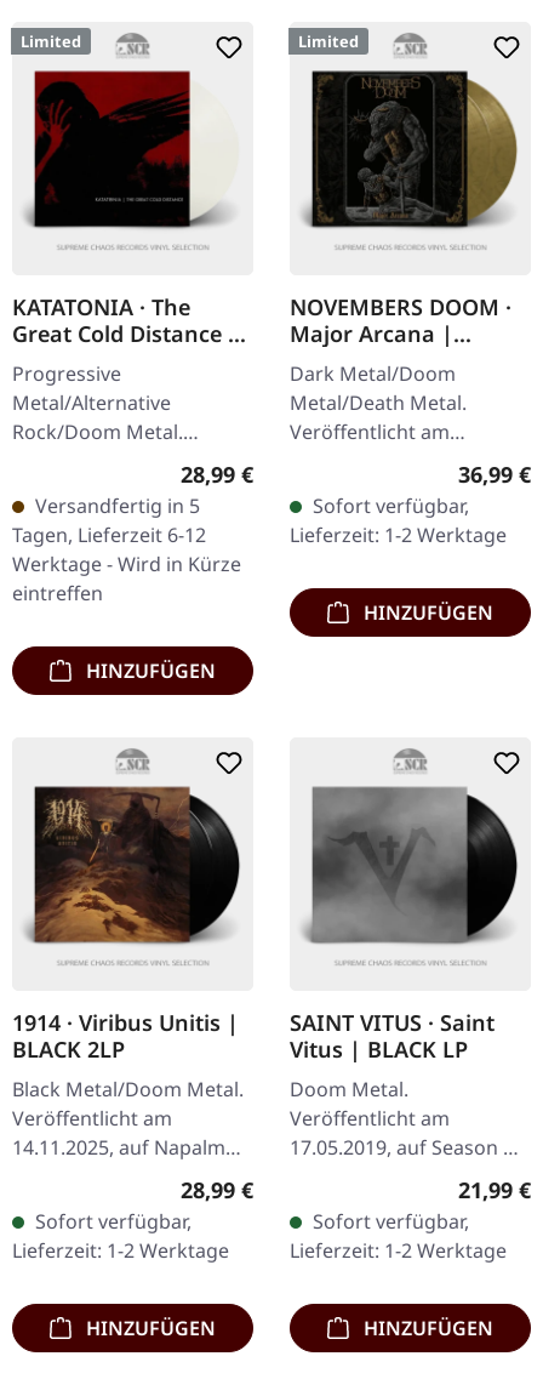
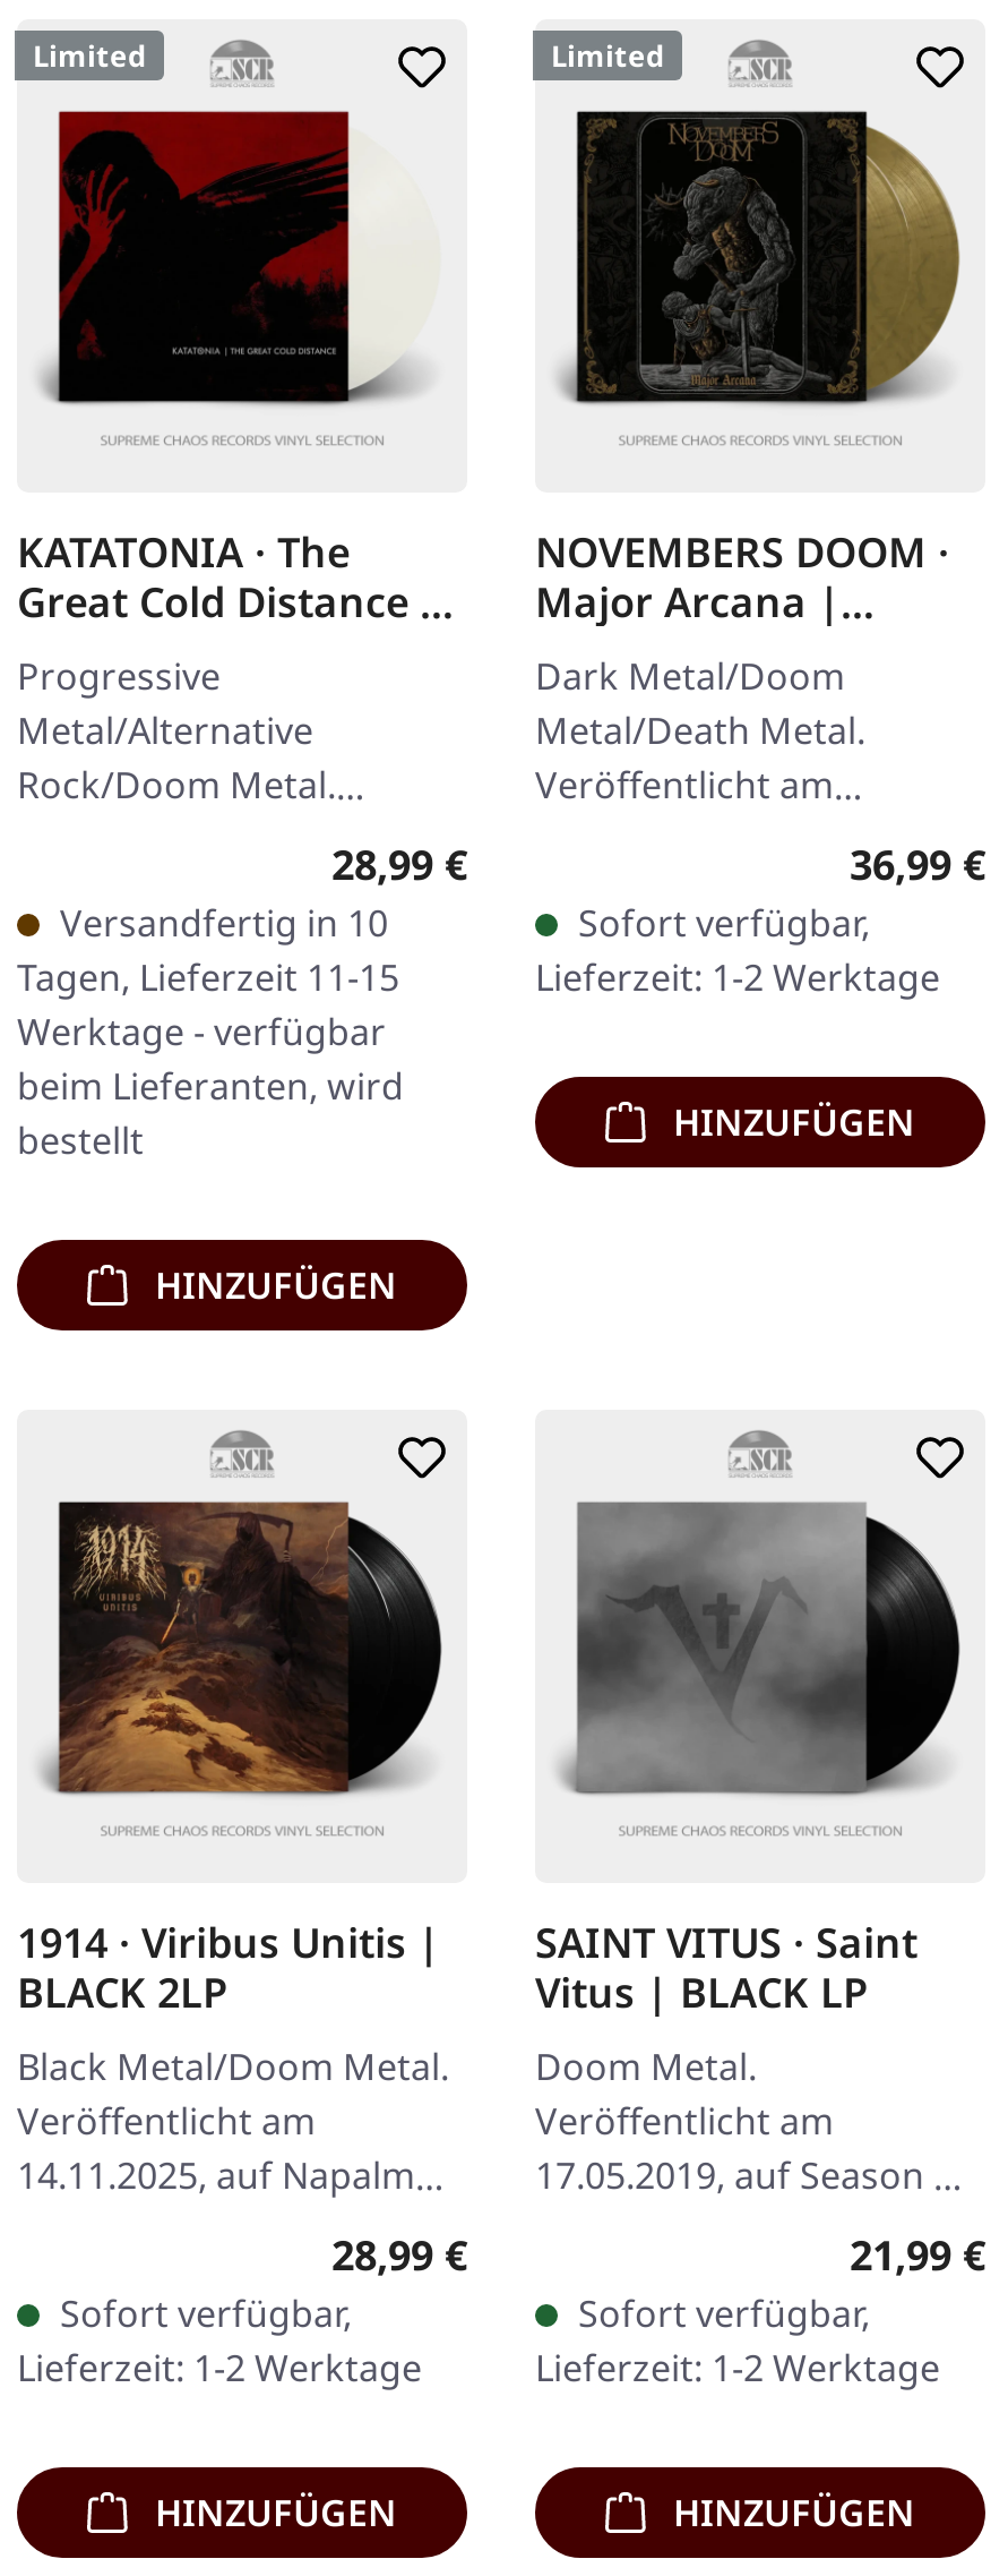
[12,493,241,607] Versandfertig in 5 | Tagen, Lieferzeit 6-12 | Werktage - Wird in Kürze | eintreffen -> [17,898,404,1166] Versandfertig in 10 | Tagen, Lieferzeit 11-15 | Werktage - verfügbar | beim Lieferanten, wird | bestellt

